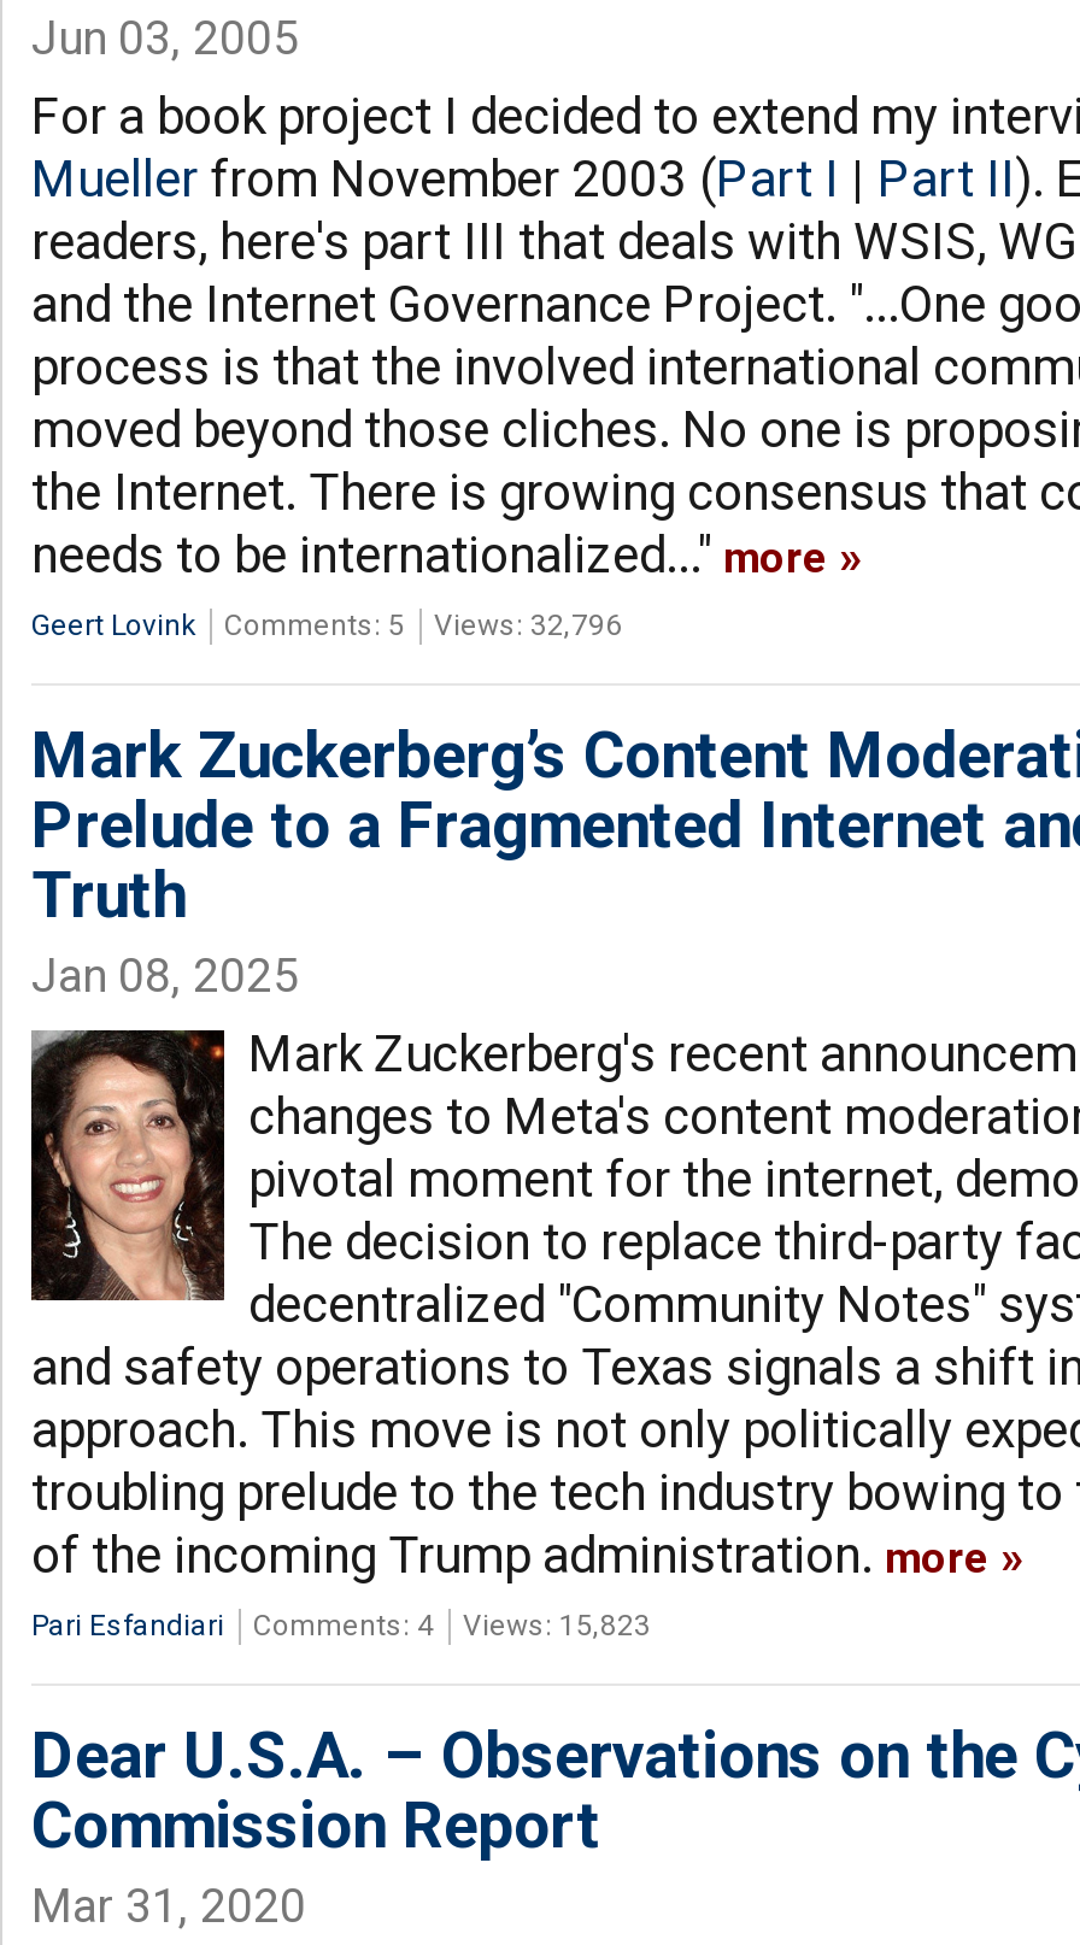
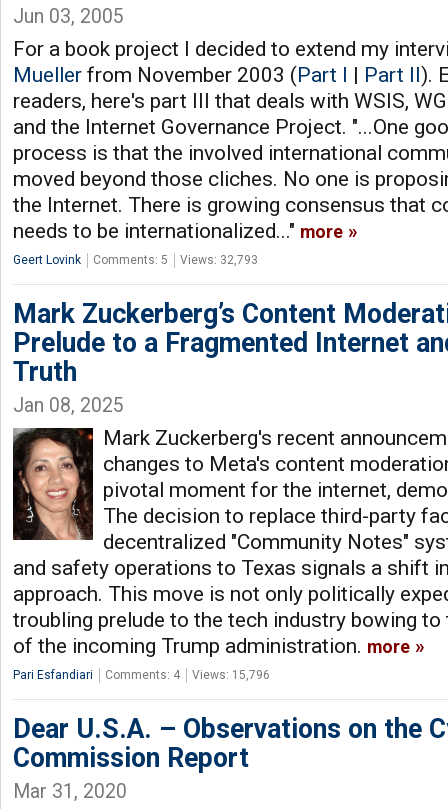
[31,609,622,642] Geert Lovink Comments: 5 Views: 32,796 -> [13,253,258,267] Geert Lovink Comments: 5 Views: 32,793
[31,1609,651,1643] Pari Esfandiari Comments: 4 Views: 15,823 -> [13,668,270,682] Pari Esfandiari Comments: 4 Views: 15,796

